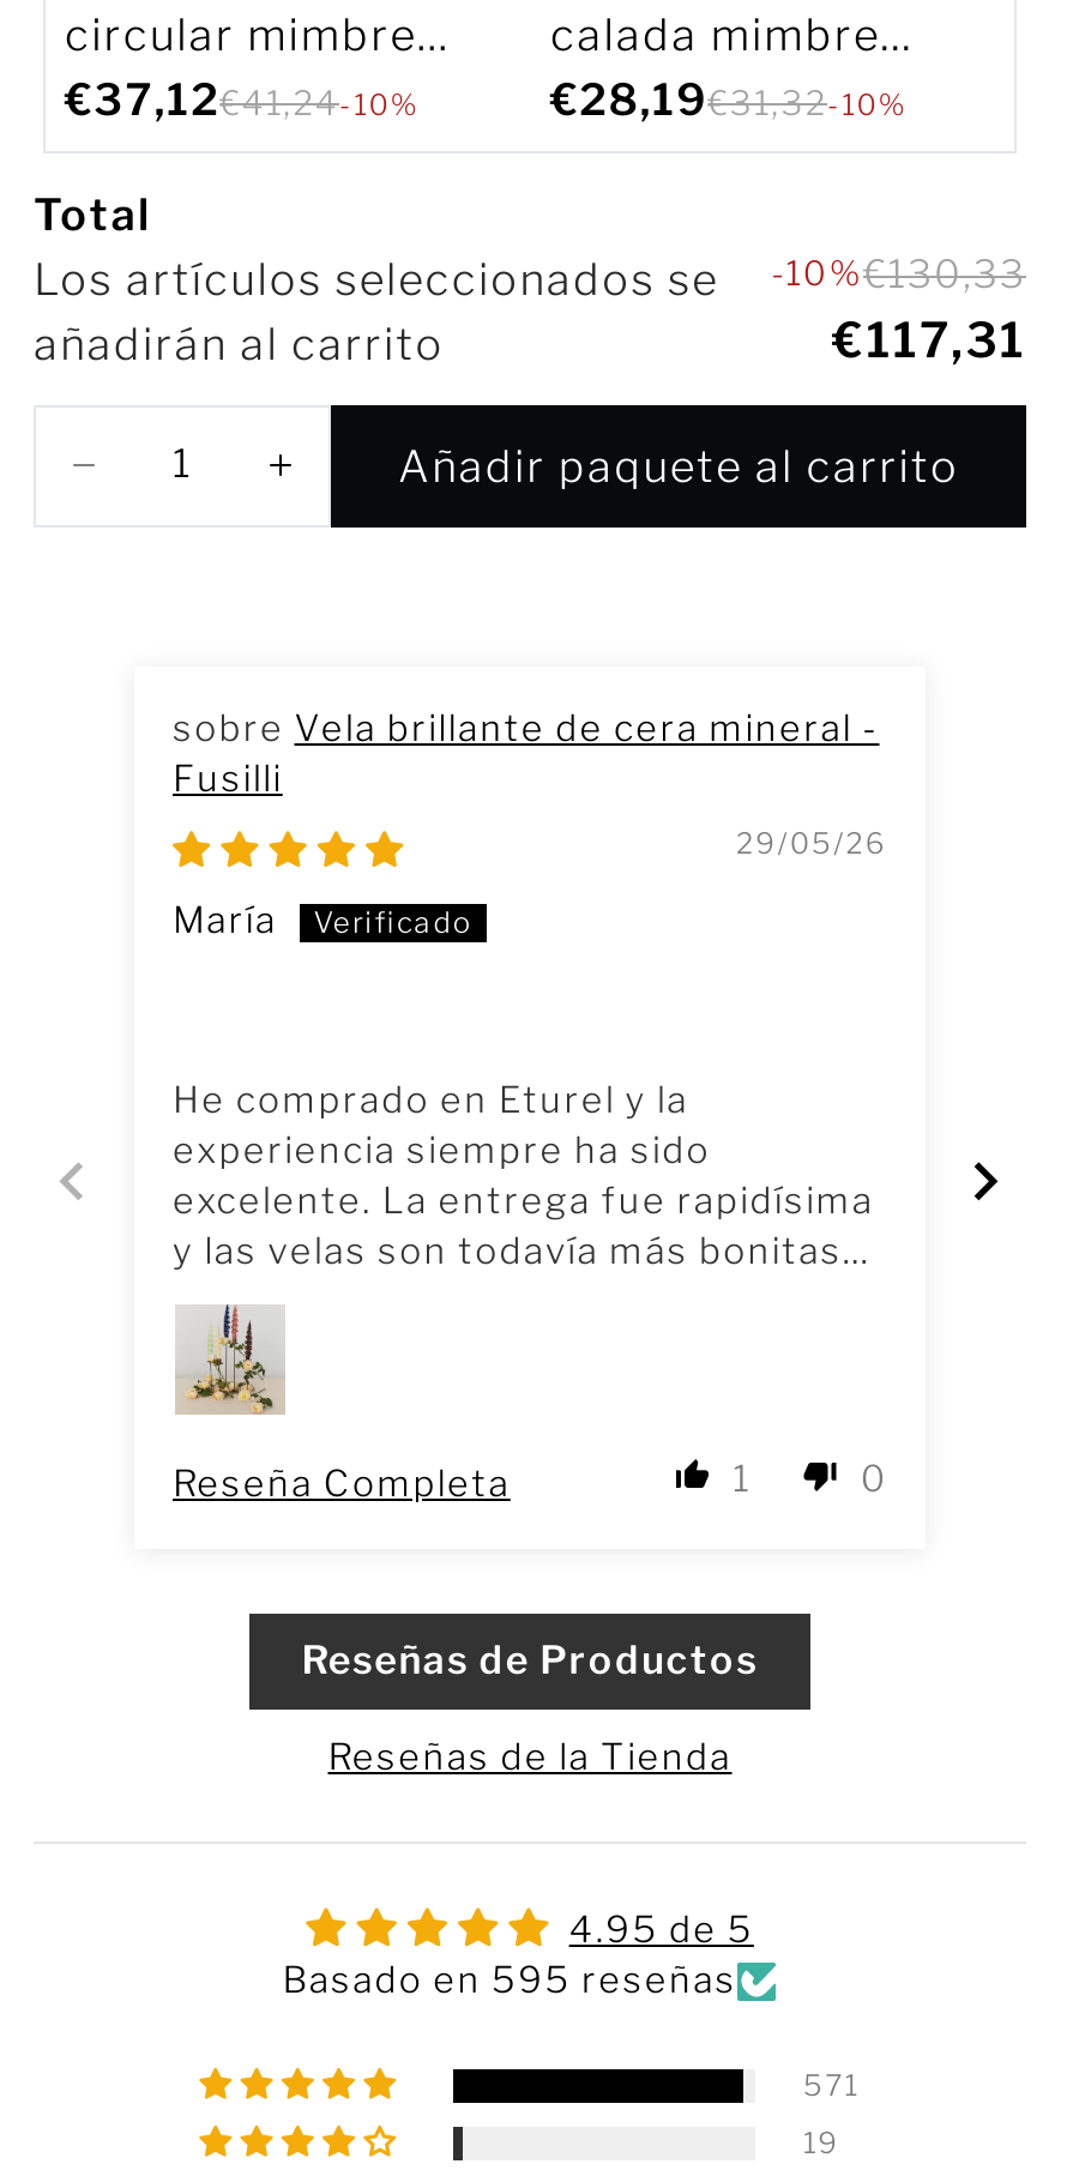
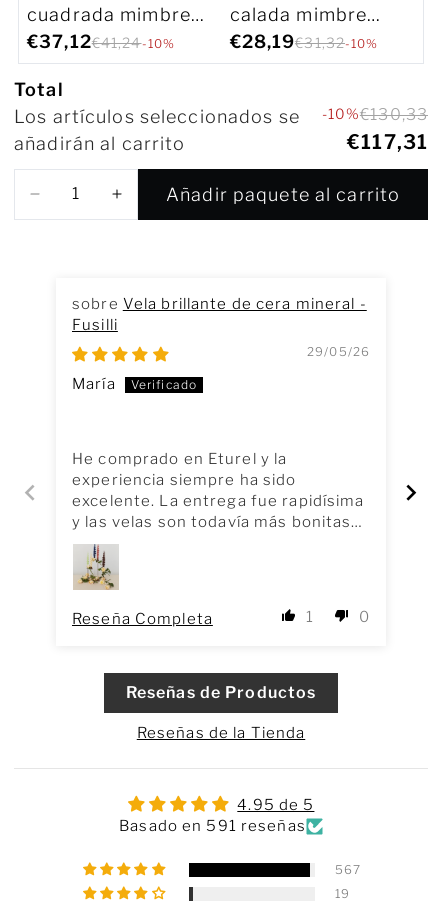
[65,9,417,59] circular mimbre -> [27,4,191,25] cuadrada mimbre
[282,1959,737,2002] Basado en 595 reseñas -> [119,817,306,835] Basado en 591 reseñas
[803,2066,859,2102] 571 -> [335,862,361,877] 567

